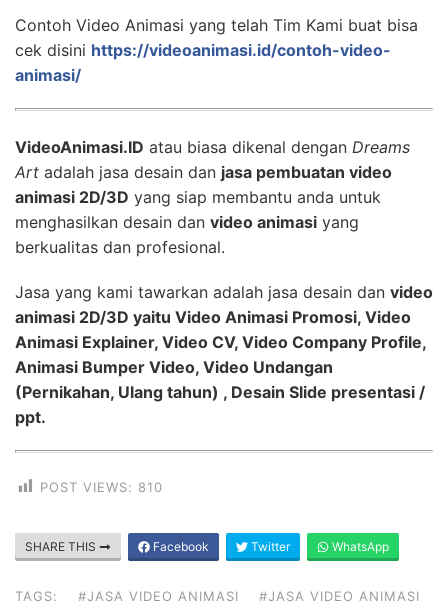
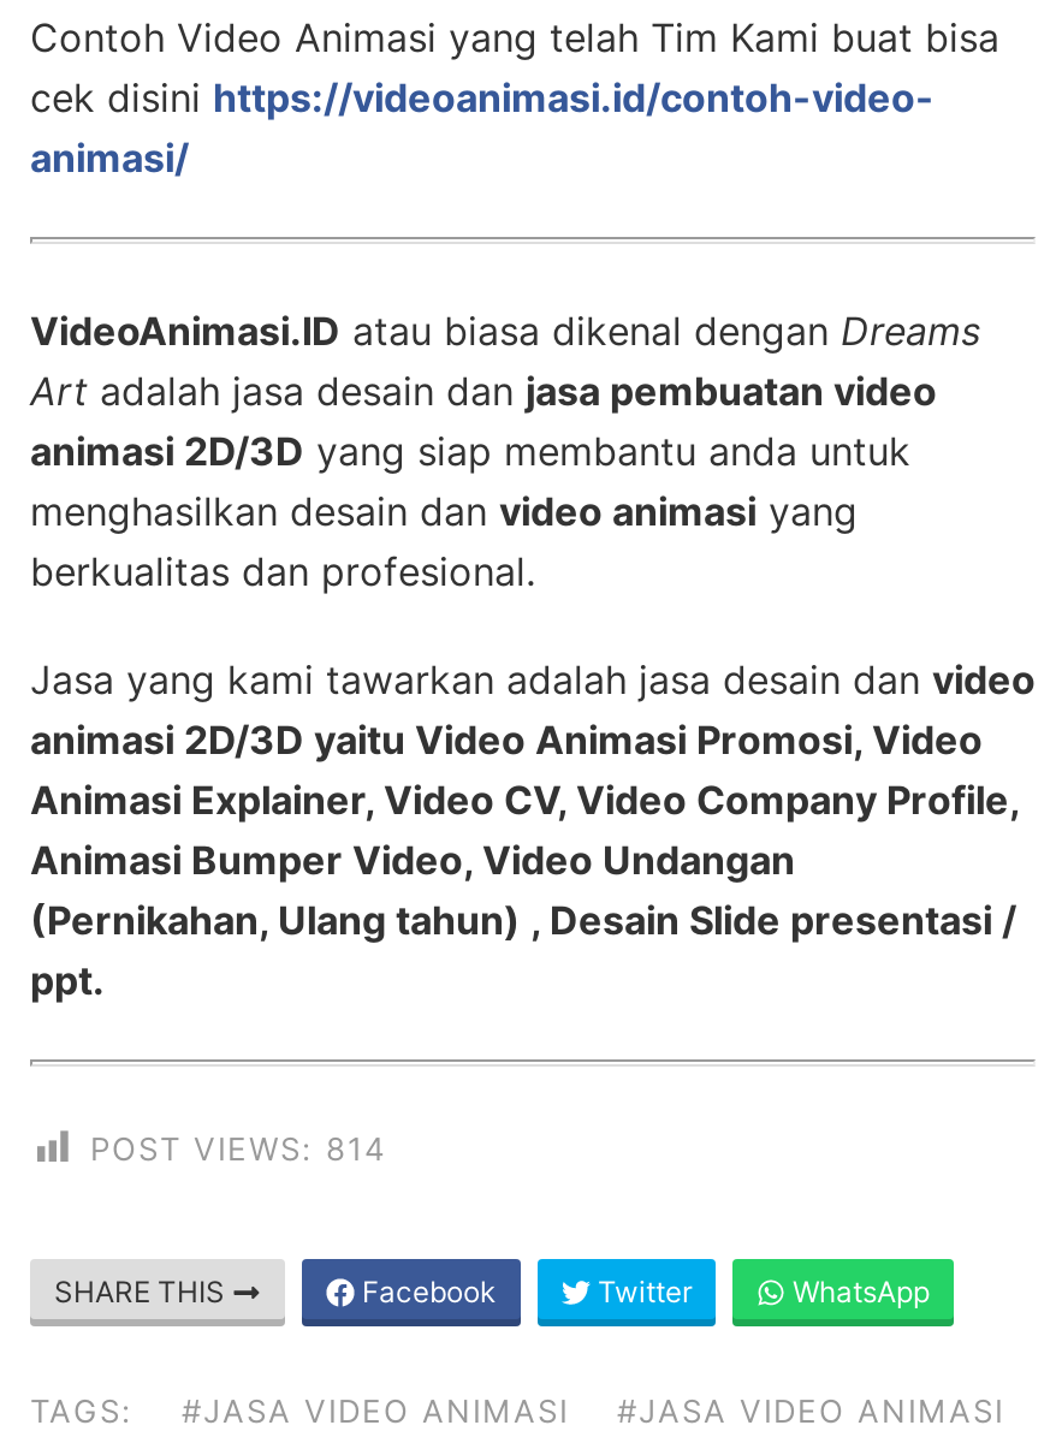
[40,479,163,495] POST VIEWS: 810 -> [90,1128,386,1167] POST VIEWS: 814

